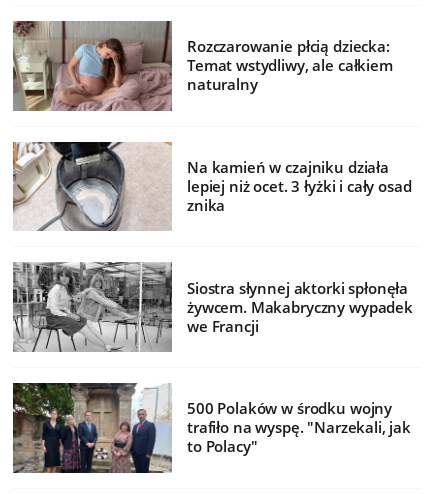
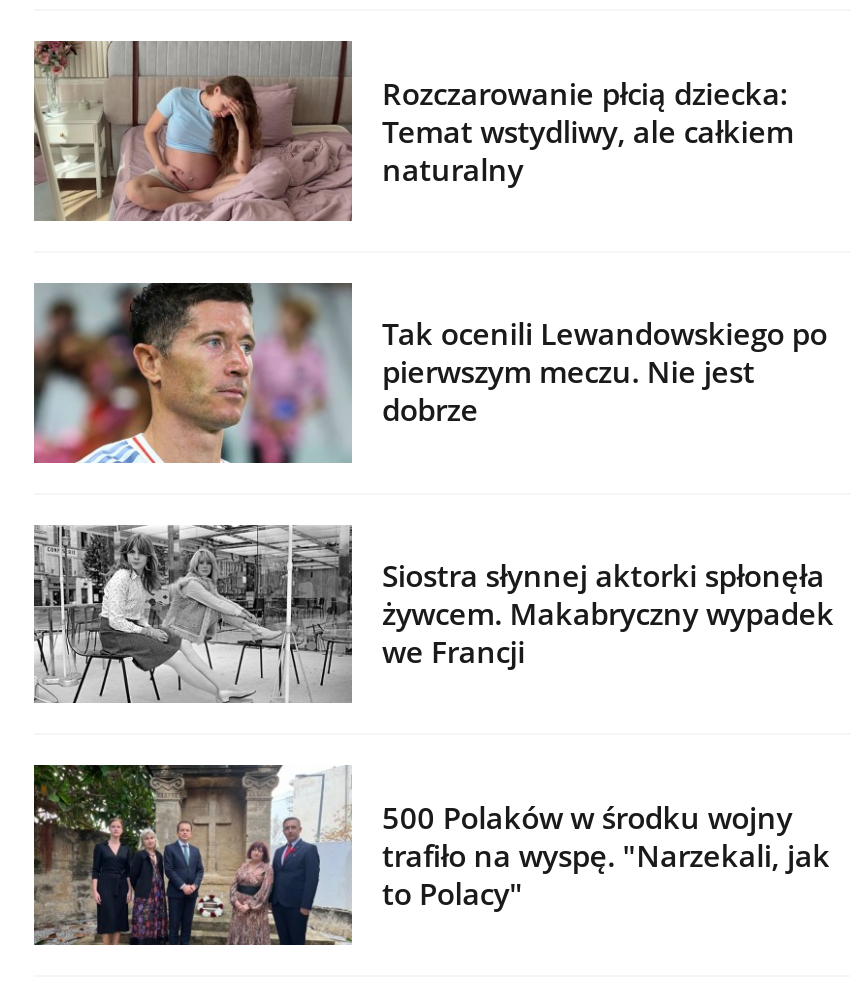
[12,141,412,231] [image] | Na kamień w czajniku działa | lepiej niż ocet. 3 łyżki i cały osad | znika -> [34,280,827,464] [image] | Tak ocenili Lewandowskiego po | pierwszym meczu. Nie jest | dobrze

